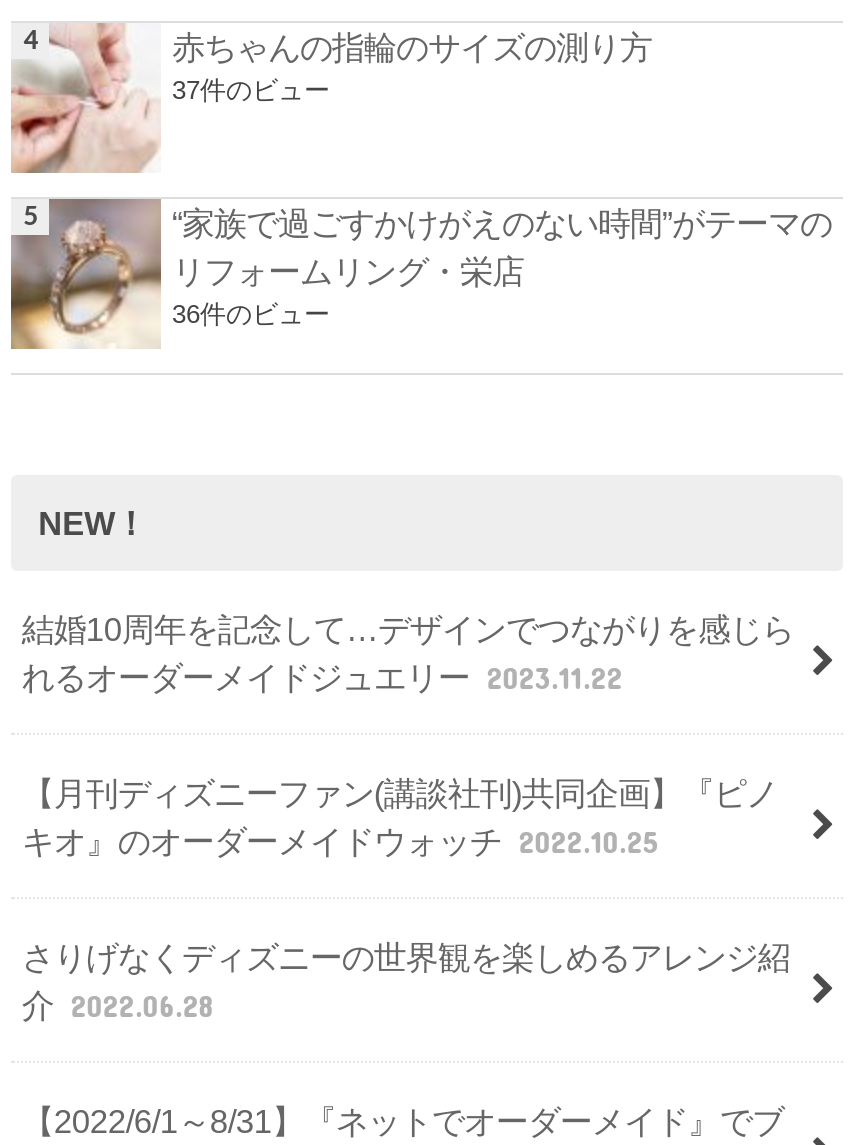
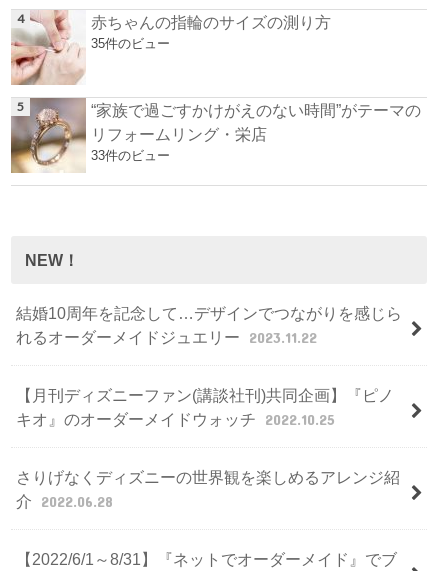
[172,74,330,104] 37件のビュー -> [91,36,170,51] 35件のビュー
[172,299,330,329] 36件のビュー -> [91,148,170,163] 33件のビュー

